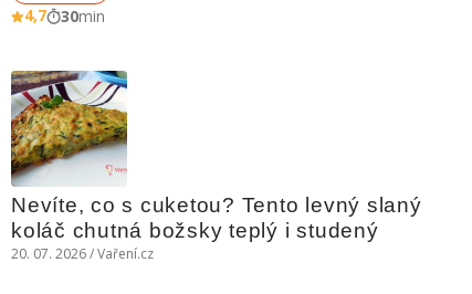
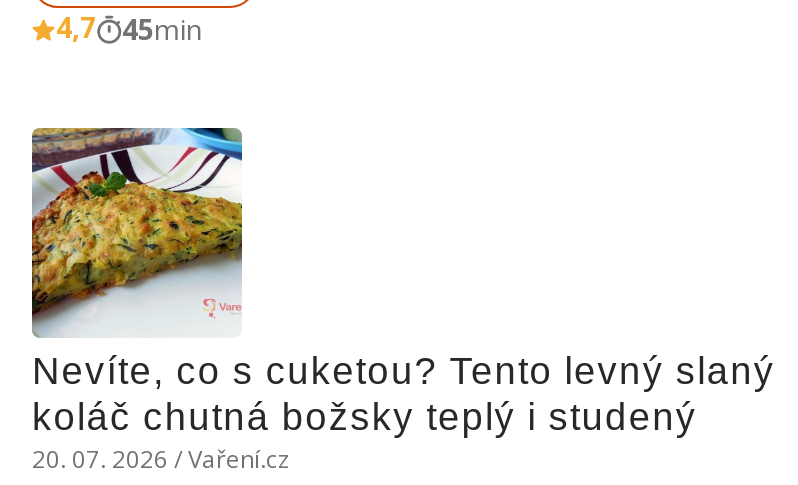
[24,4,105,27] 4,7 30min -> [56,8,202,48] 4,7 45min

